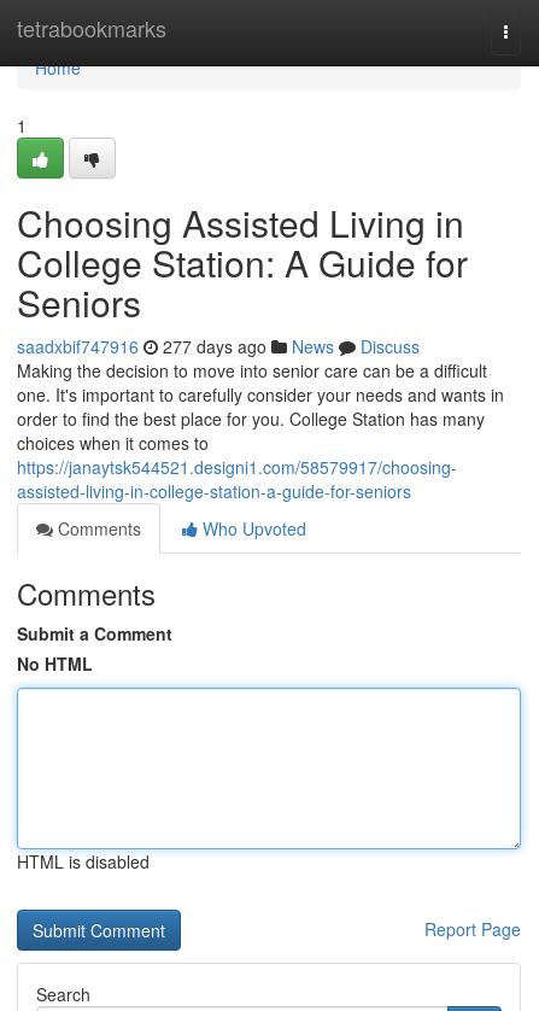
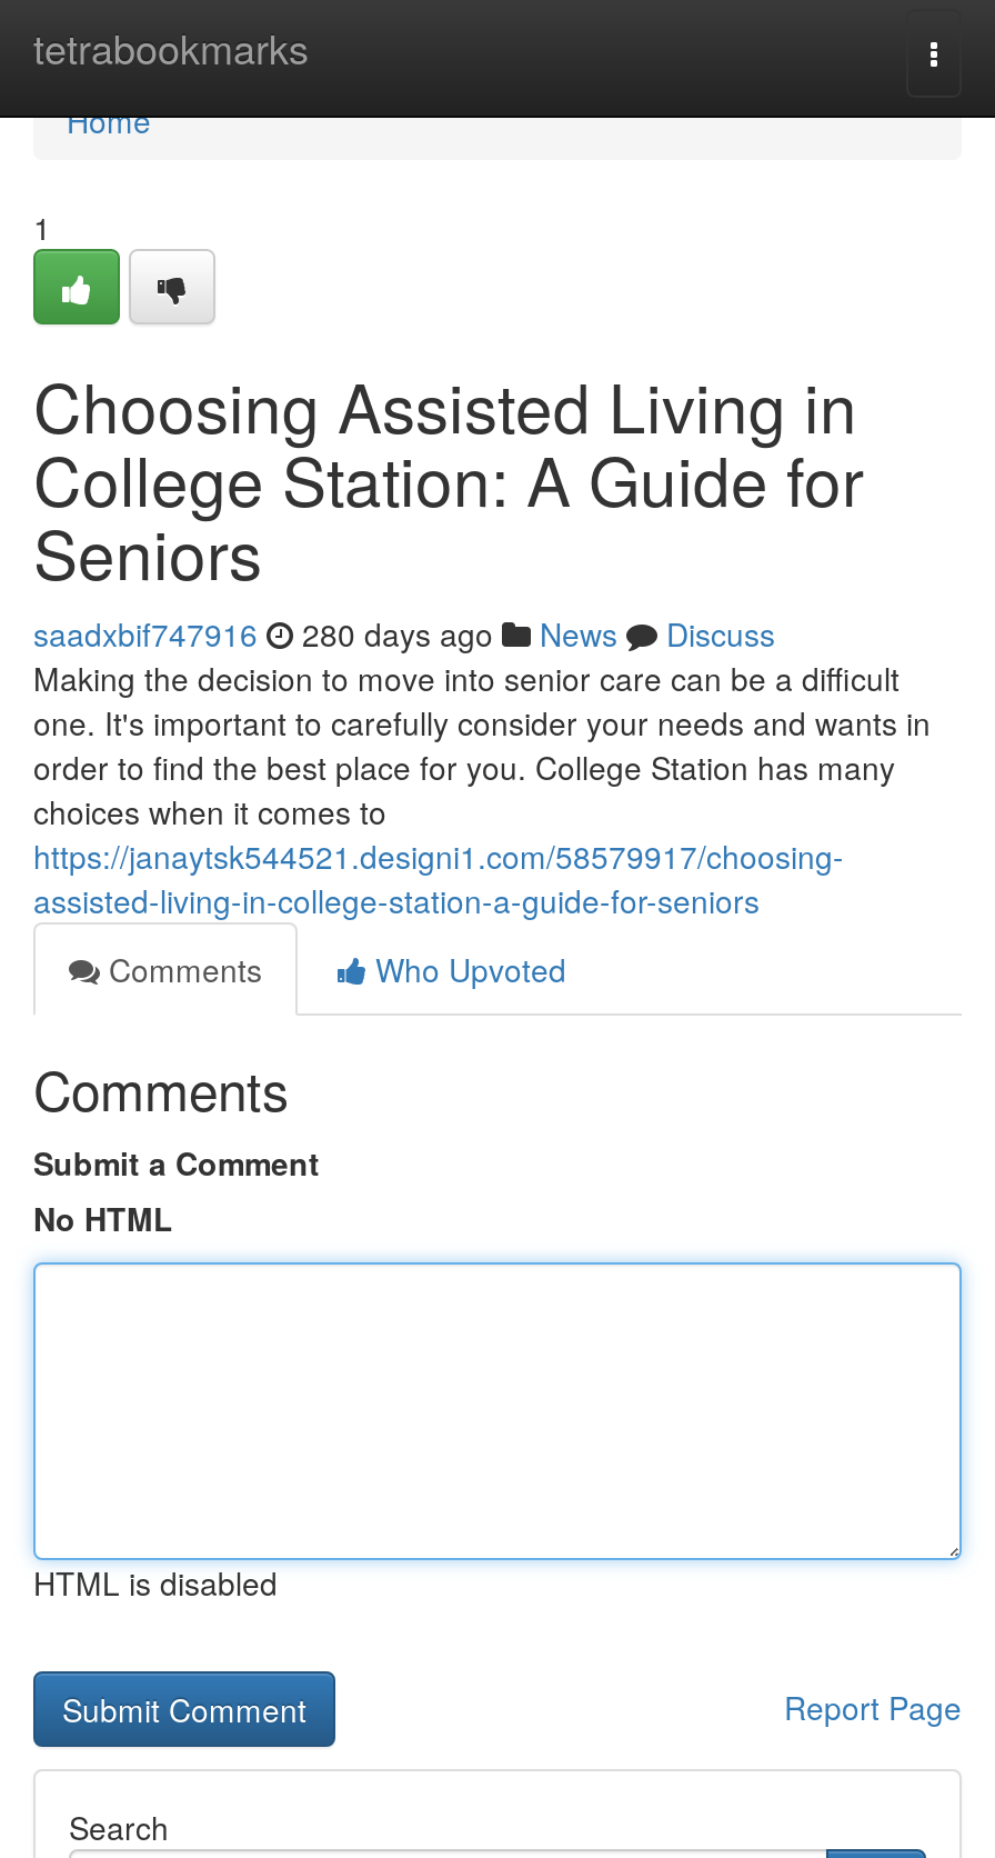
[17,334,420,358] saadxbif747916 277 days ago News Discuss -> [33,611,775,656] saadxbif747916 280 days ago News Discuss

